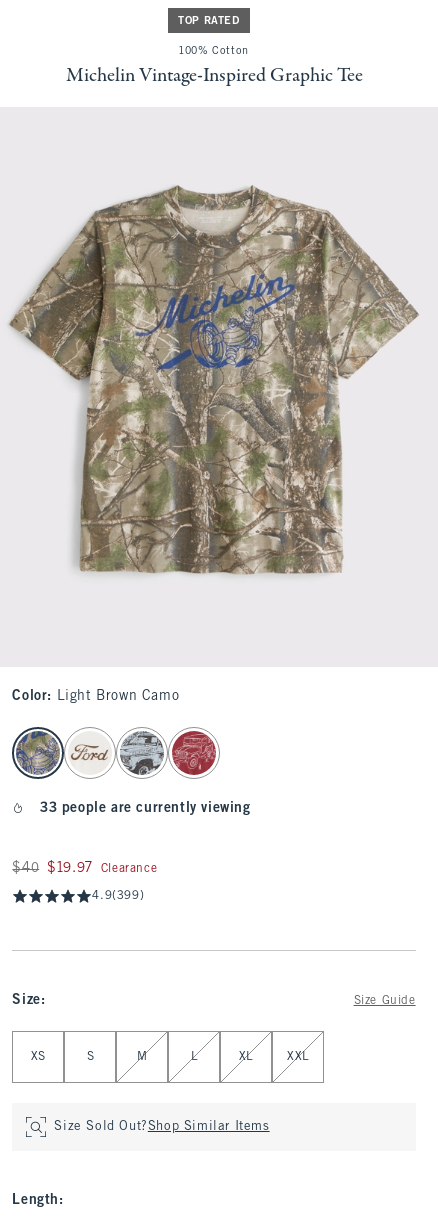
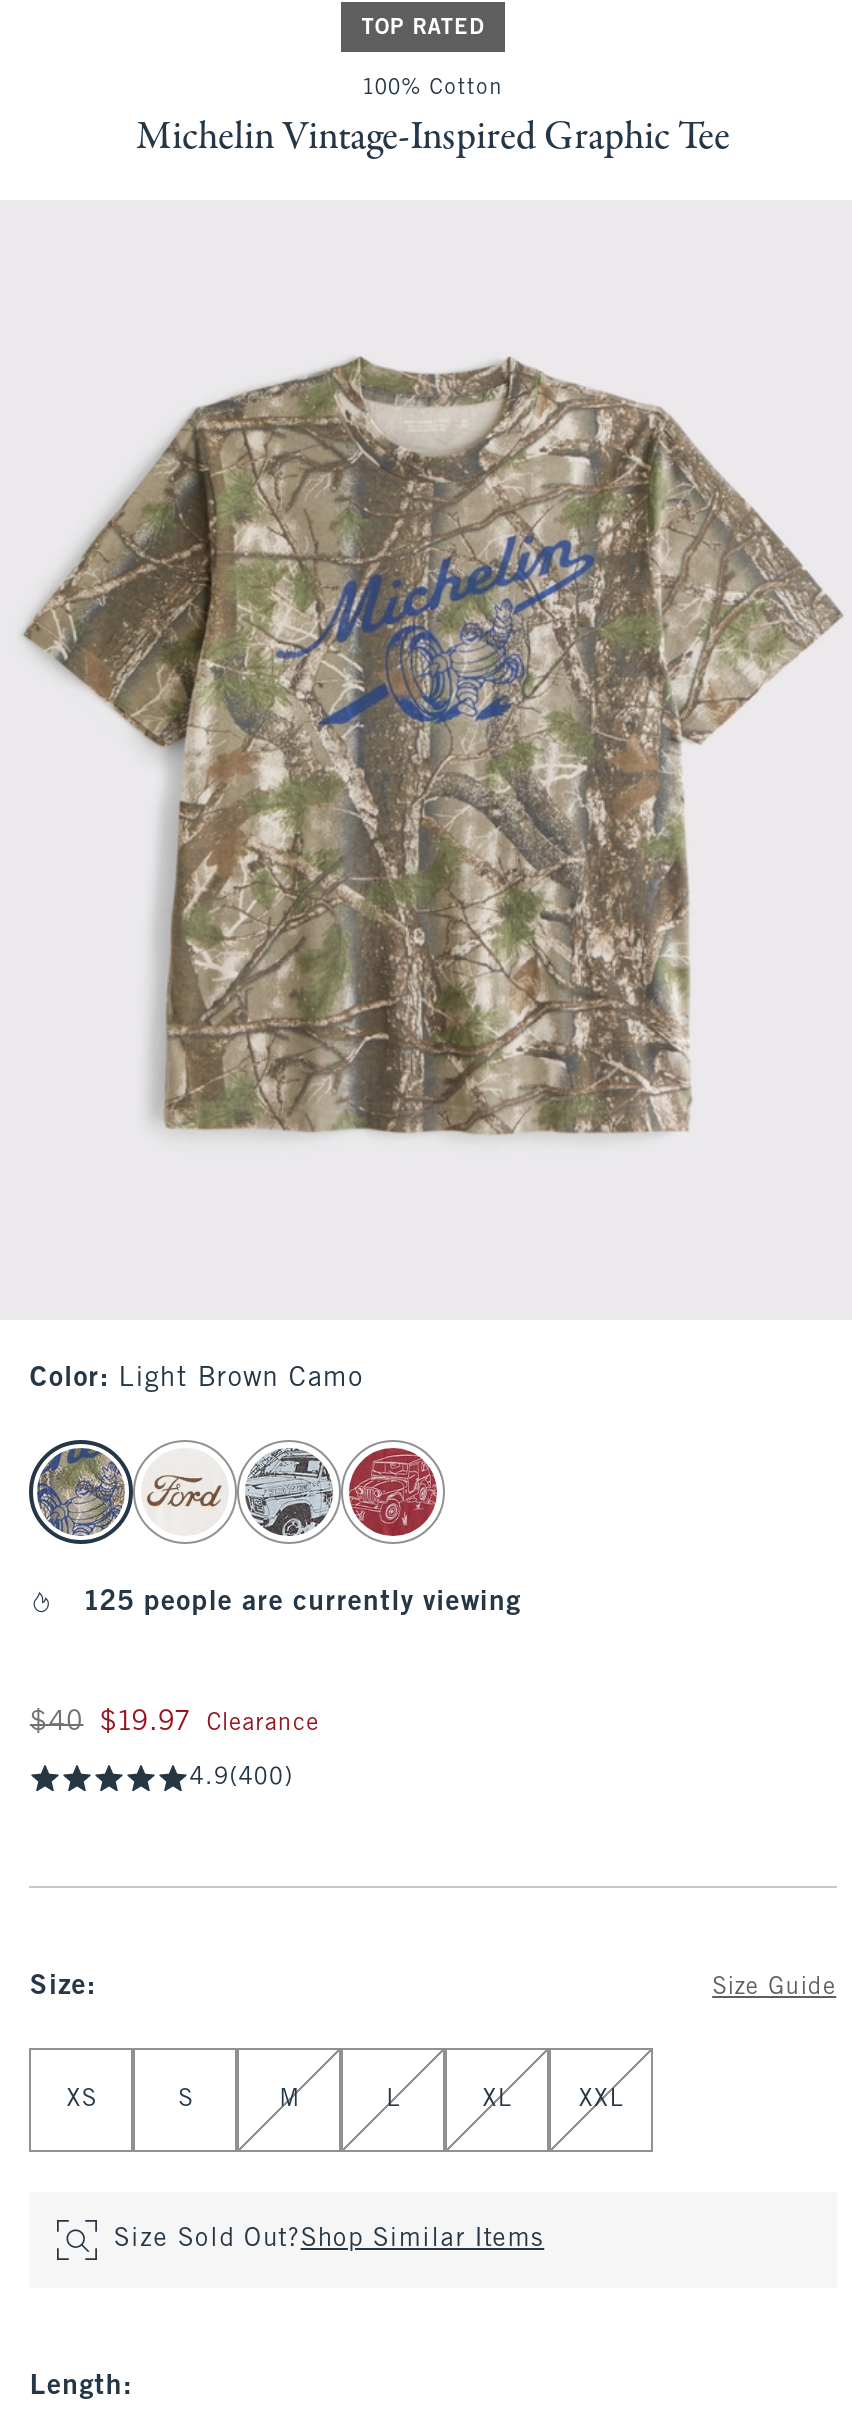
[40,802,251,815] 33 people are currently viewing -> [85,1590,521,1616] 125 people are currently viewing
[92,890,144,902] 4.9(399) -> [190,1766,293,1790] 4.9(400)

